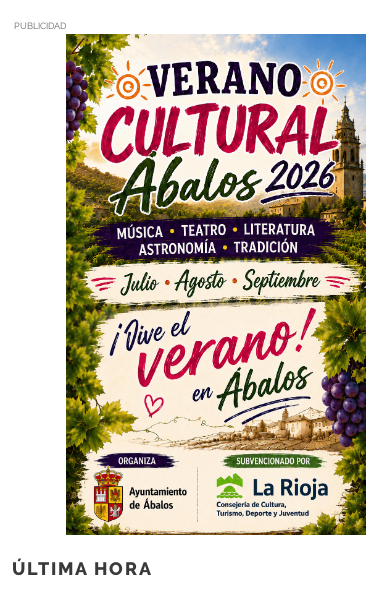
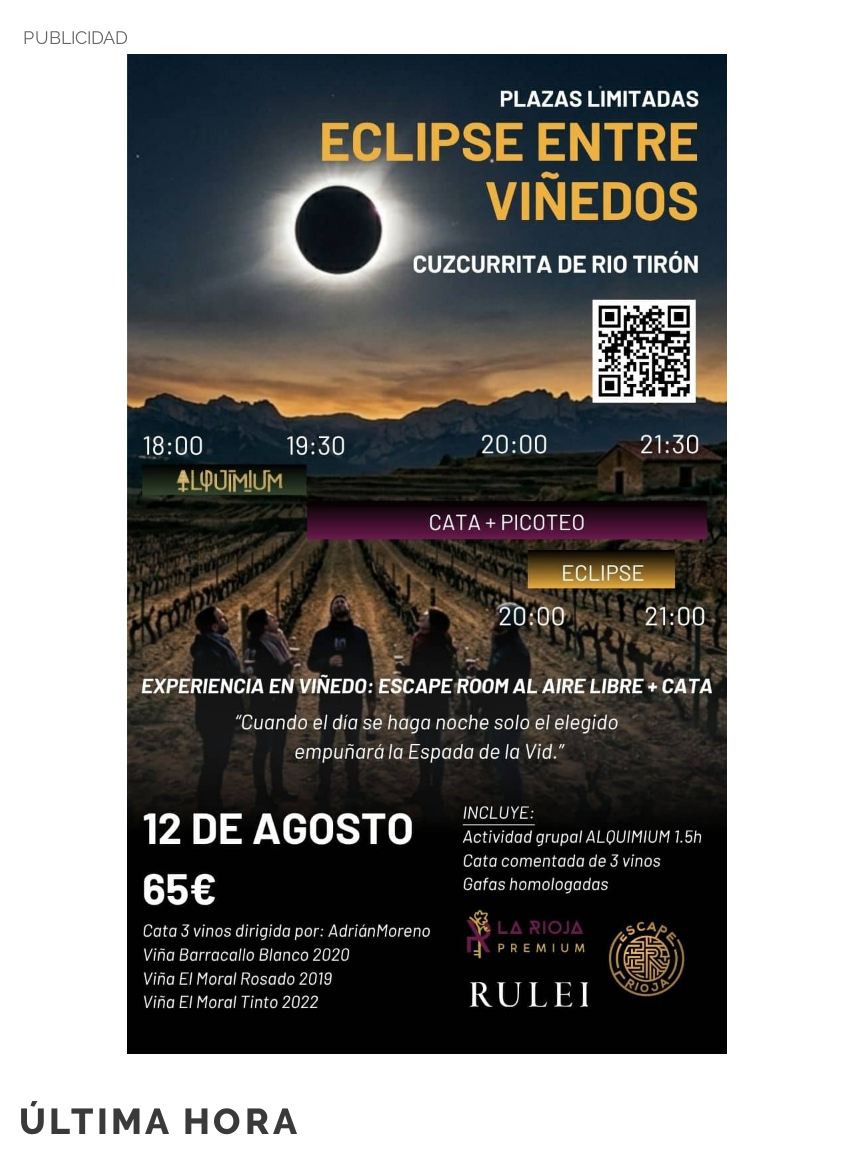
[65,33,367,536] [image] -> [125,52,729,1056] [image]

